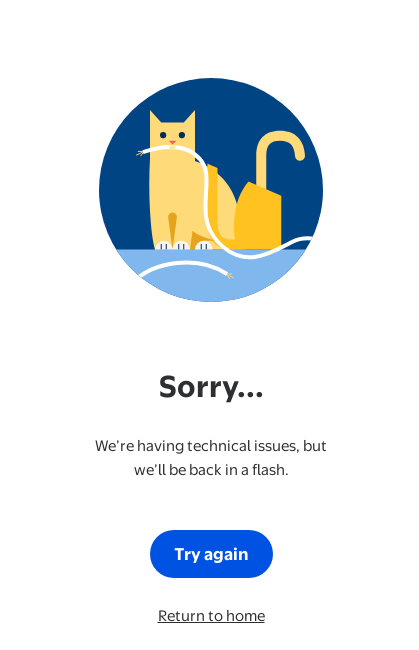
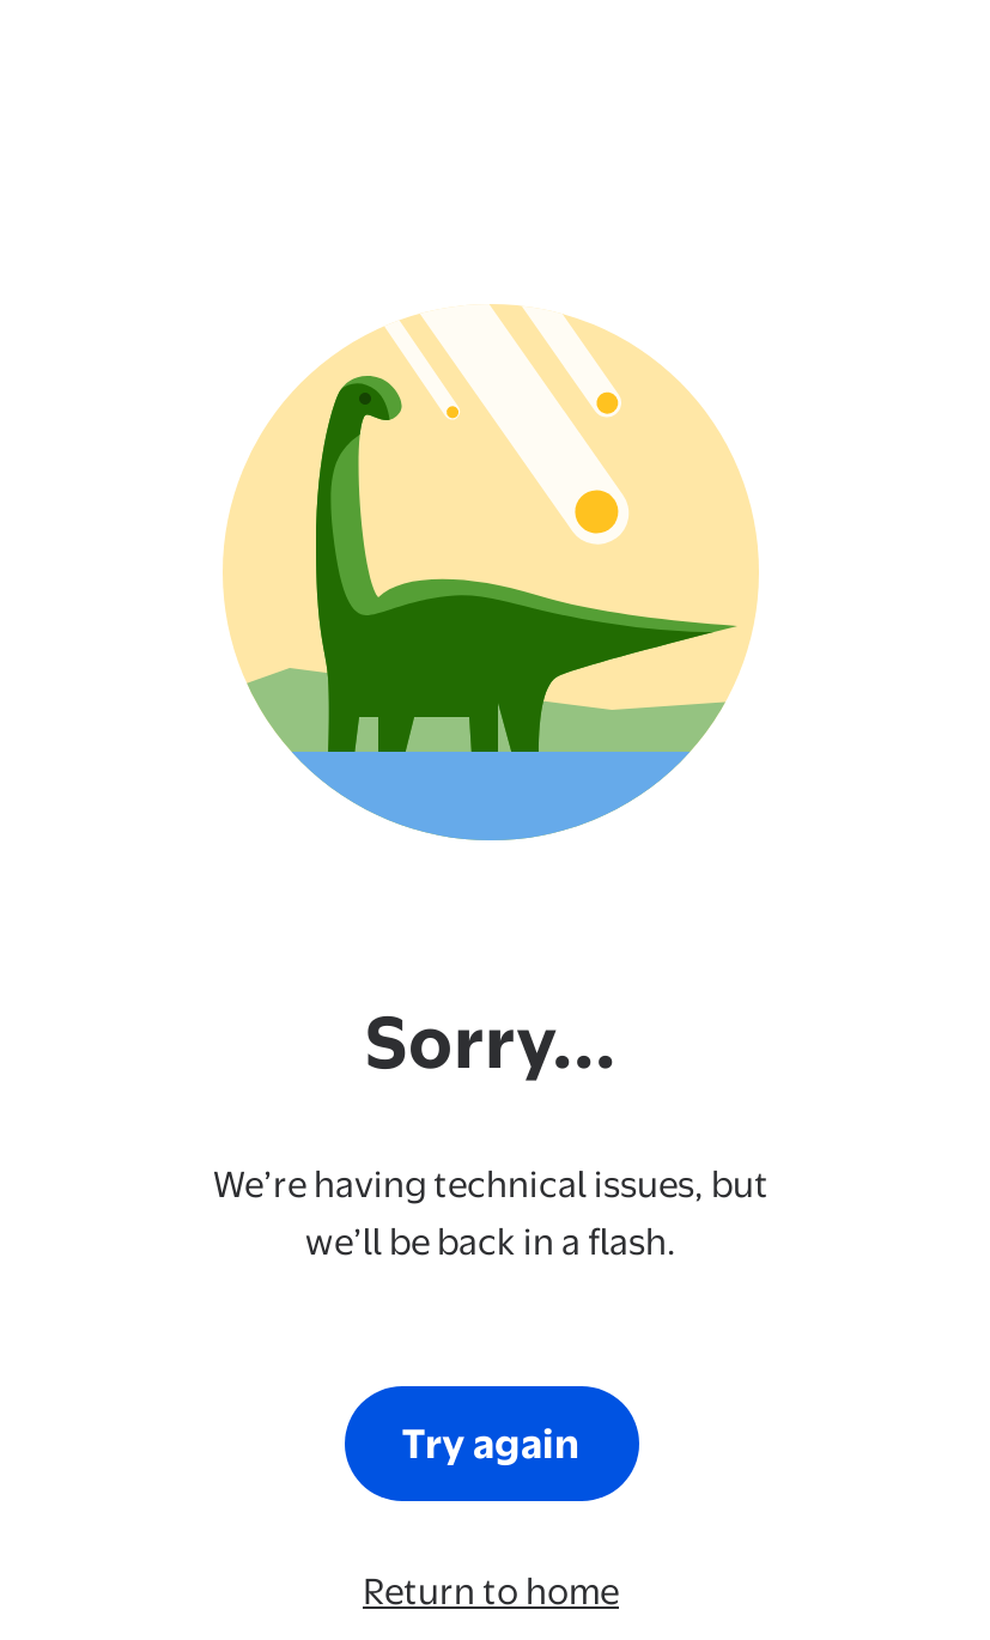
[98,77,324,280] [image] -> [223,304,759,785] [image]

